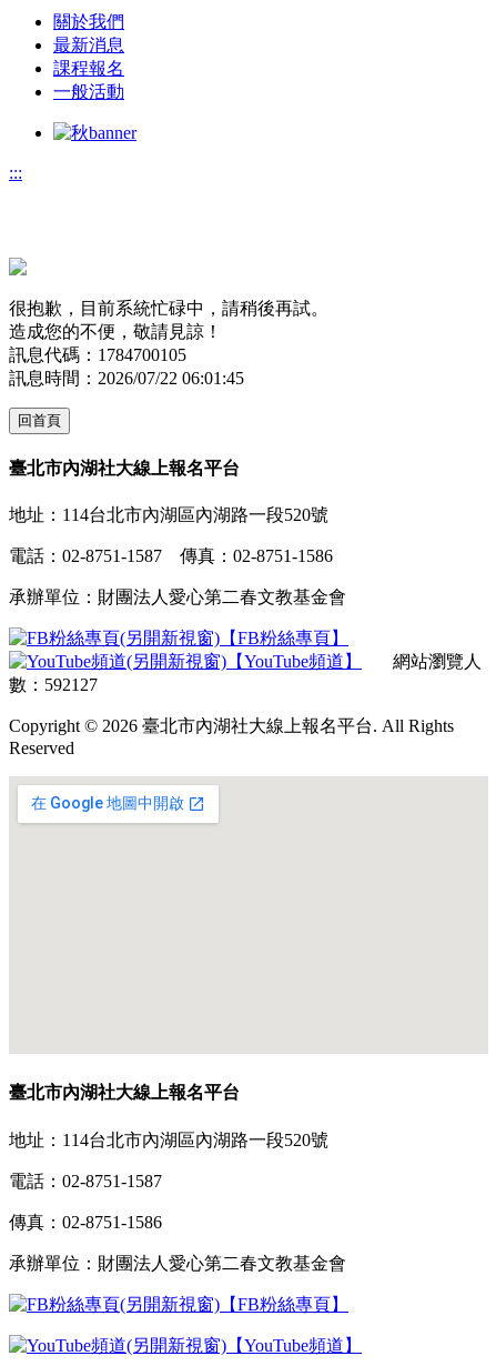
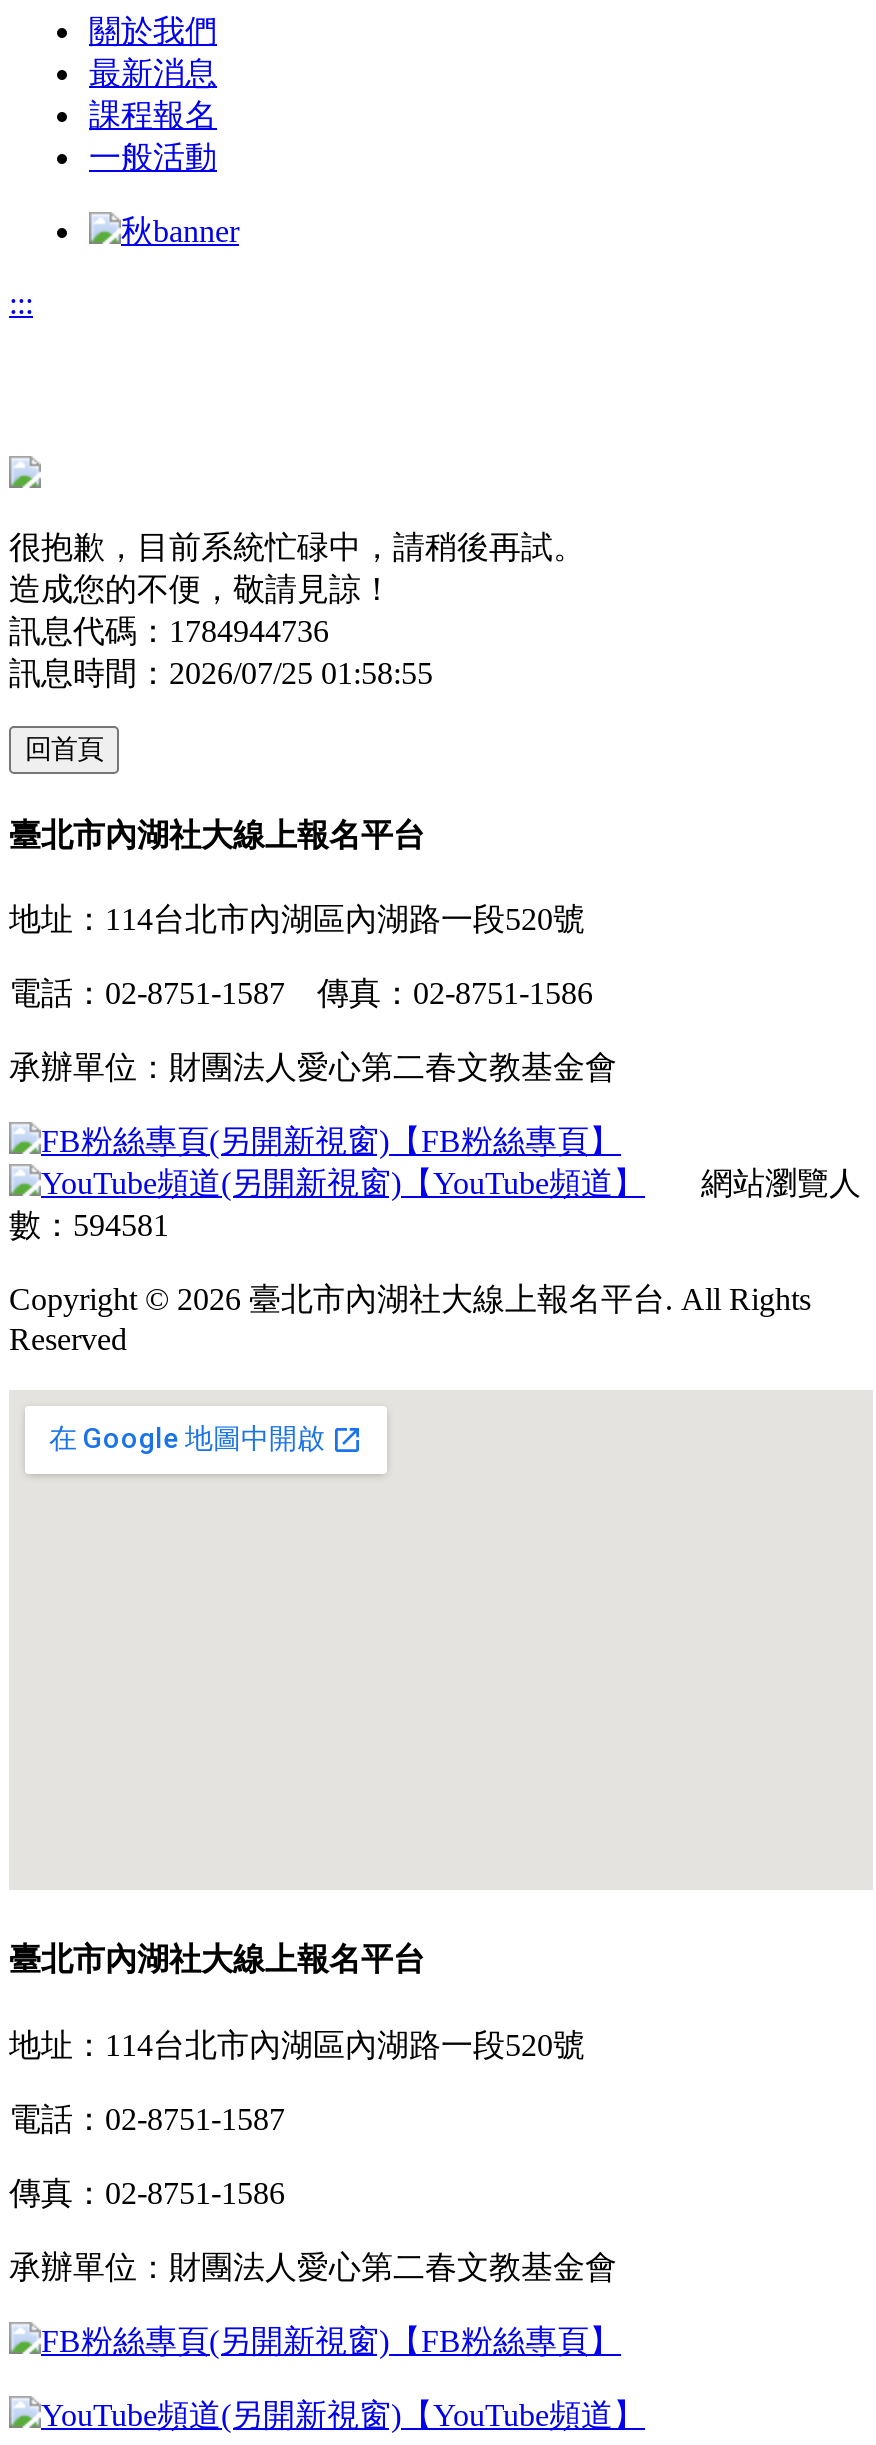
[9,345,186,364] 訊息代碼：1784700105 -> [9,613,329,647] 訊息代碼：1784944736
[9,368,244,387] 訊息時間：2026/07/22 06:01:45 -> [9,655,433,689] 訊息時間：2026/07/25 01:58:55
[9,675,98,694] 數：592127 -> [9,1208,169,1242] 數：594581

